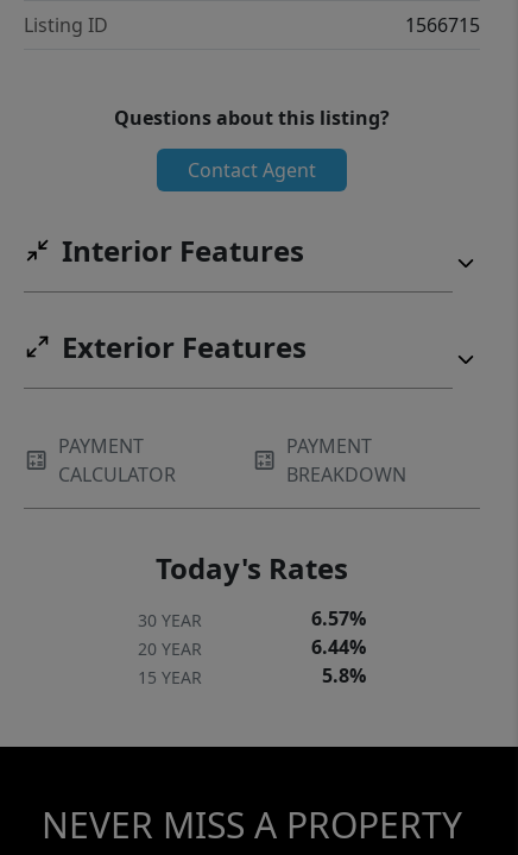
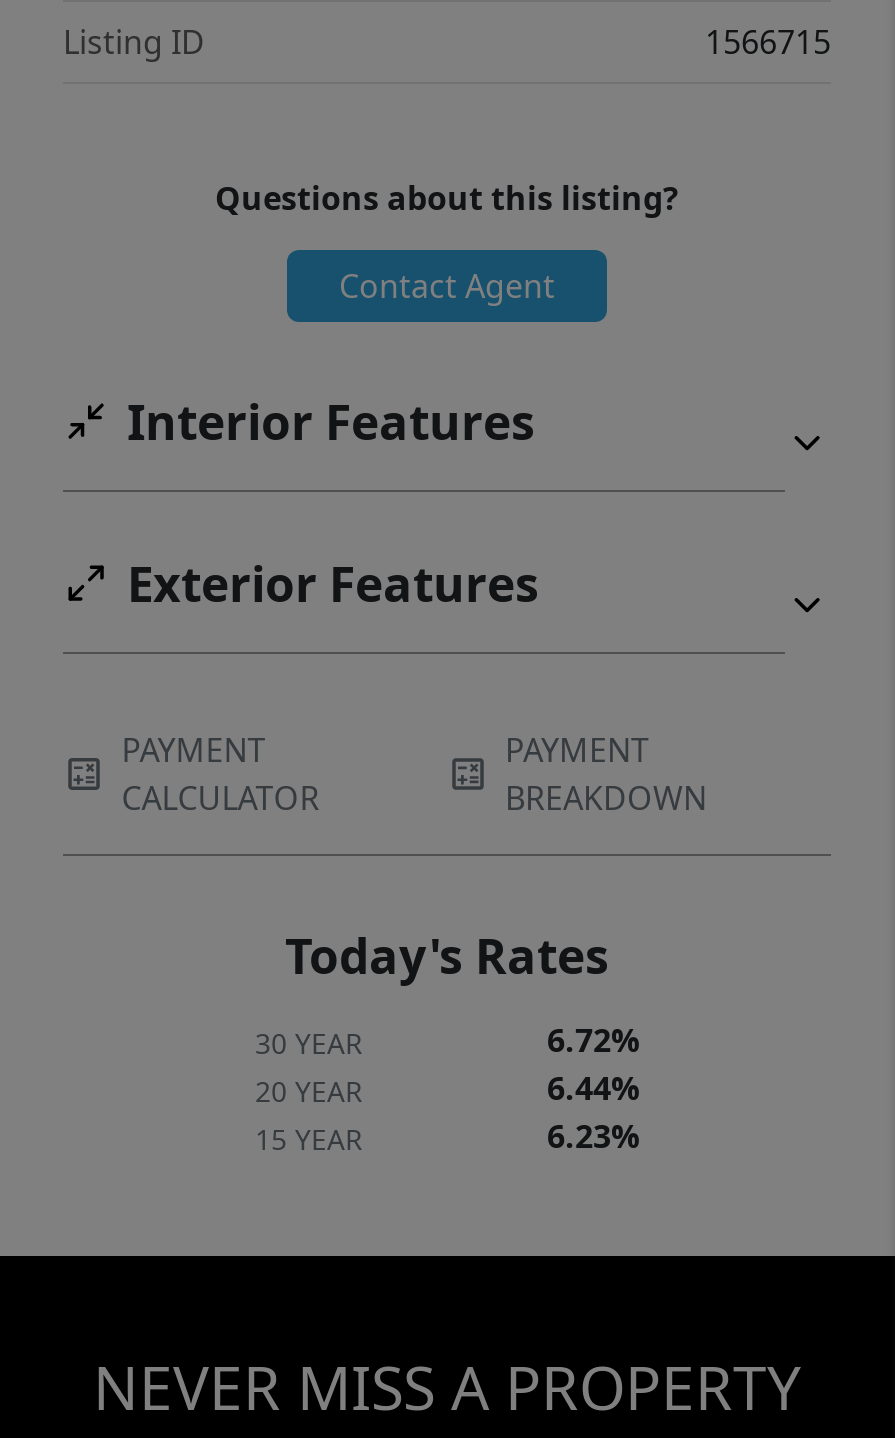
[311,606,366,632] 6.57% -> [547,1018,639,1062] 6.72%
[322,663,366,689] 5.8% -> [547,1114,639,1158] 6.23%

